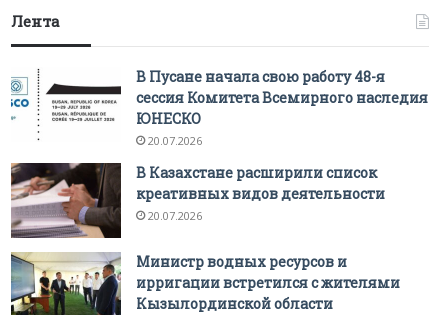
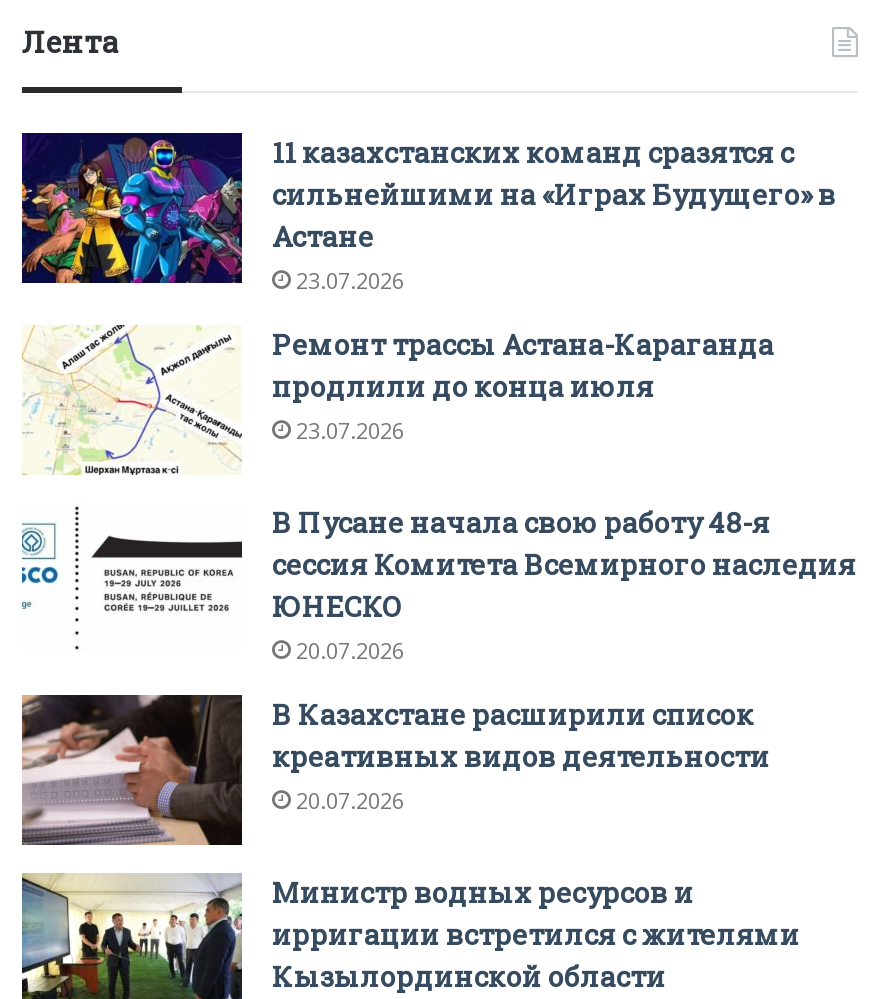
none -> [20,131,836,444] [image] | 11 казахстанских команд сразятся с | сильнейшими на «Играх Будущего» в | Астане | 23.07.2026 | Ремонт трассы Астана-Караганда | продлили до конца июля | 23.07.2026
none -> [22,325,242,475] [image]

